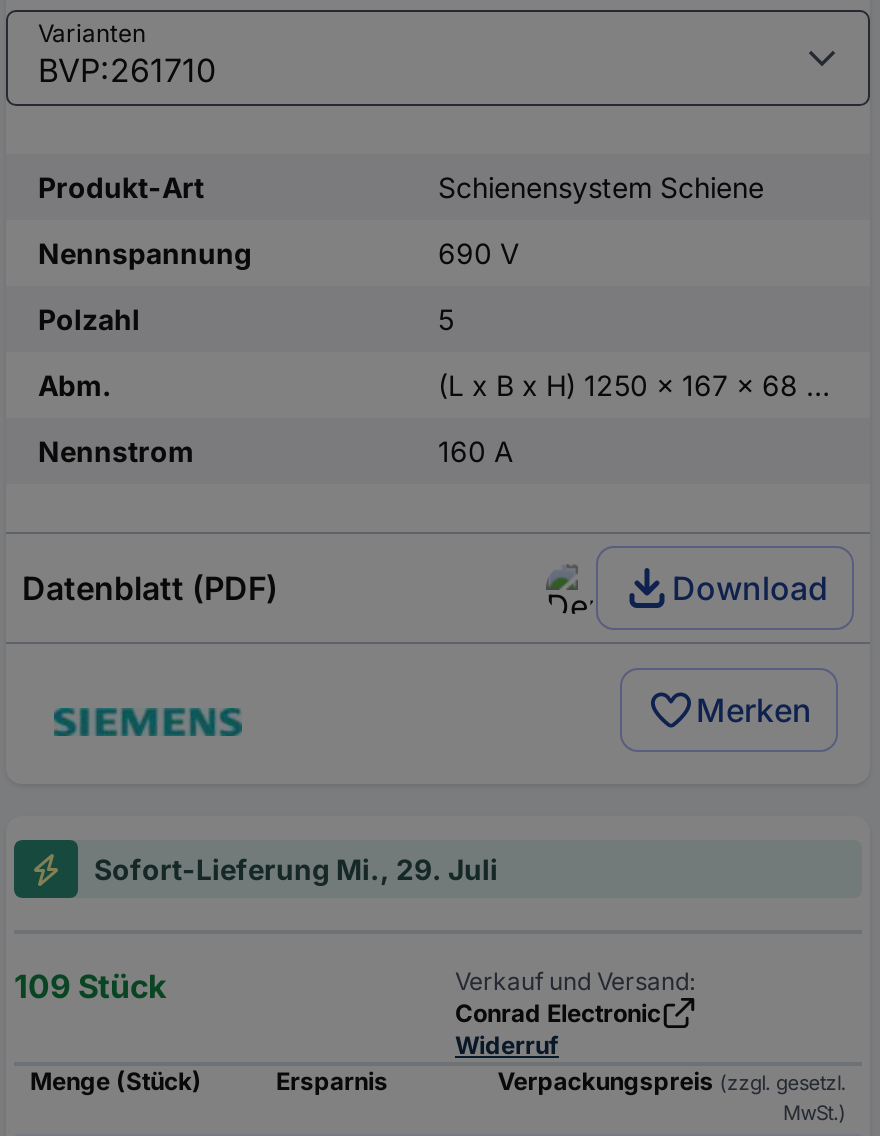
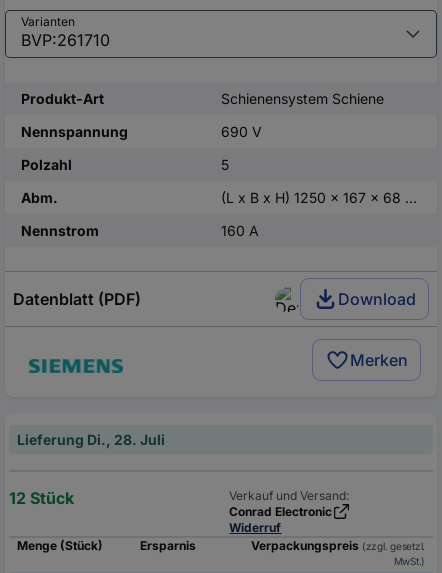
[94,852,498,886] Sofort-Lieferung Mi., 29. Juli -> [17,431,165,448] Lieferung Di., 28. Juli
[14,966,166,1006] 109 Stück -> [9,488,74,508] 12 Stück

